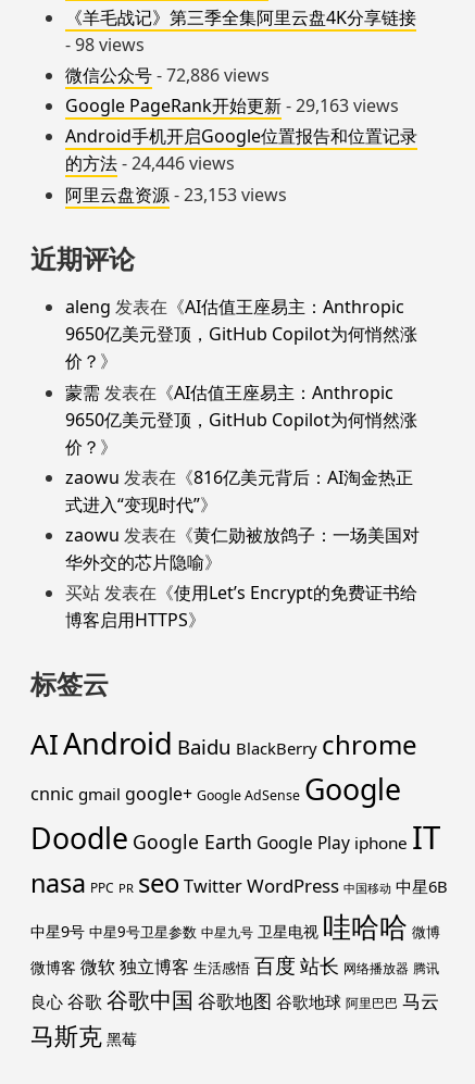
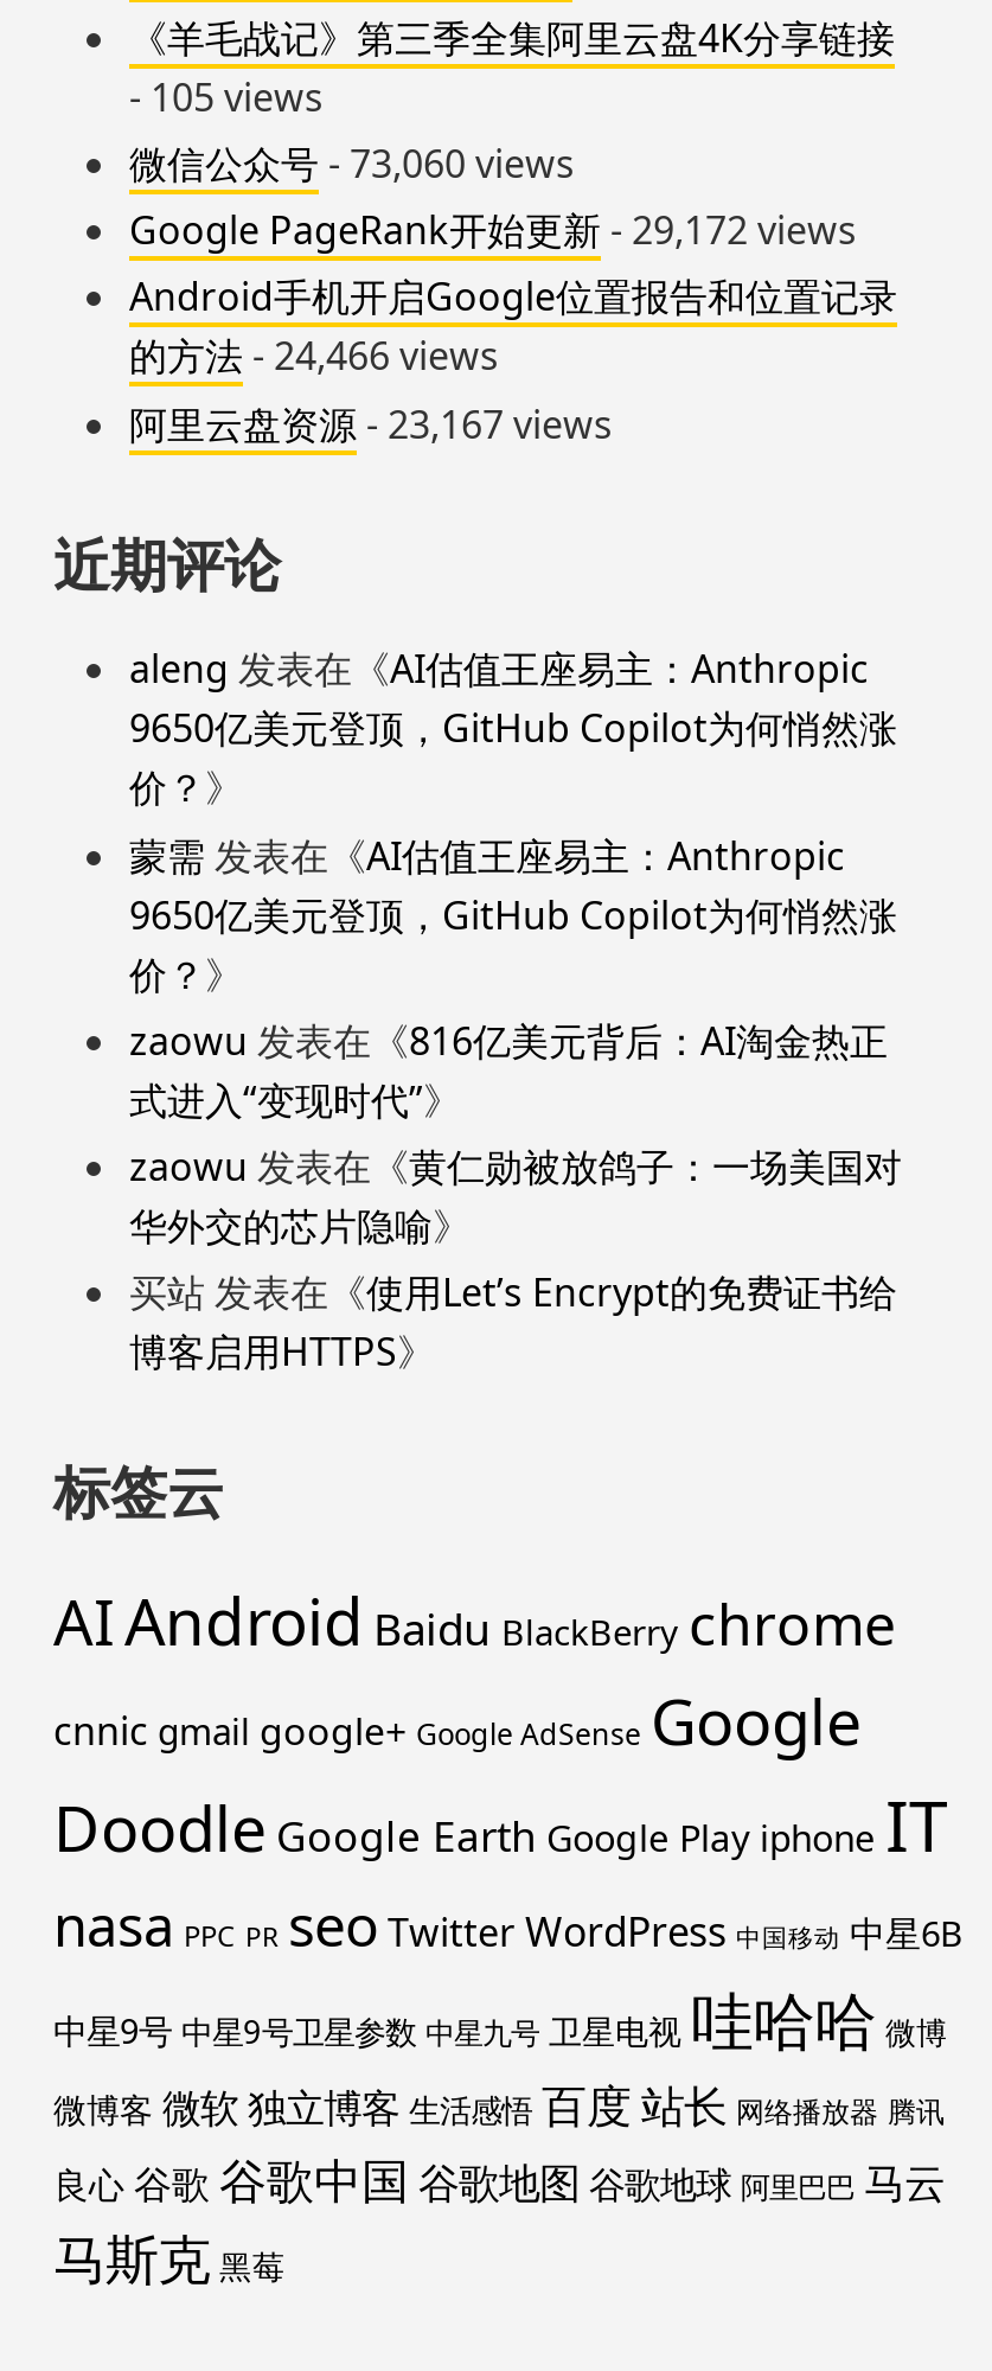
[65,32,145,56] - 98 views -> [129,71,324,123] - 105 views
[65,63,270,87] 微信公众号- 72,886 views -> [129,138,575,190] 微信公众号- 73,060 views
[65,94,399,118] Google PageRank开始更新- 29,163 views -> [129,204,857,257] Google PageRank开始更新- 29,172 views
[65,152,235,175] 的方法- 24,446 views -> [129,331,499,383] 的方法- 24,466 views
[65,182,287,206] 阿里云盘资源- 23,153 views -> [129,397,613,449] 阿里云盘资源- 23,167 views

